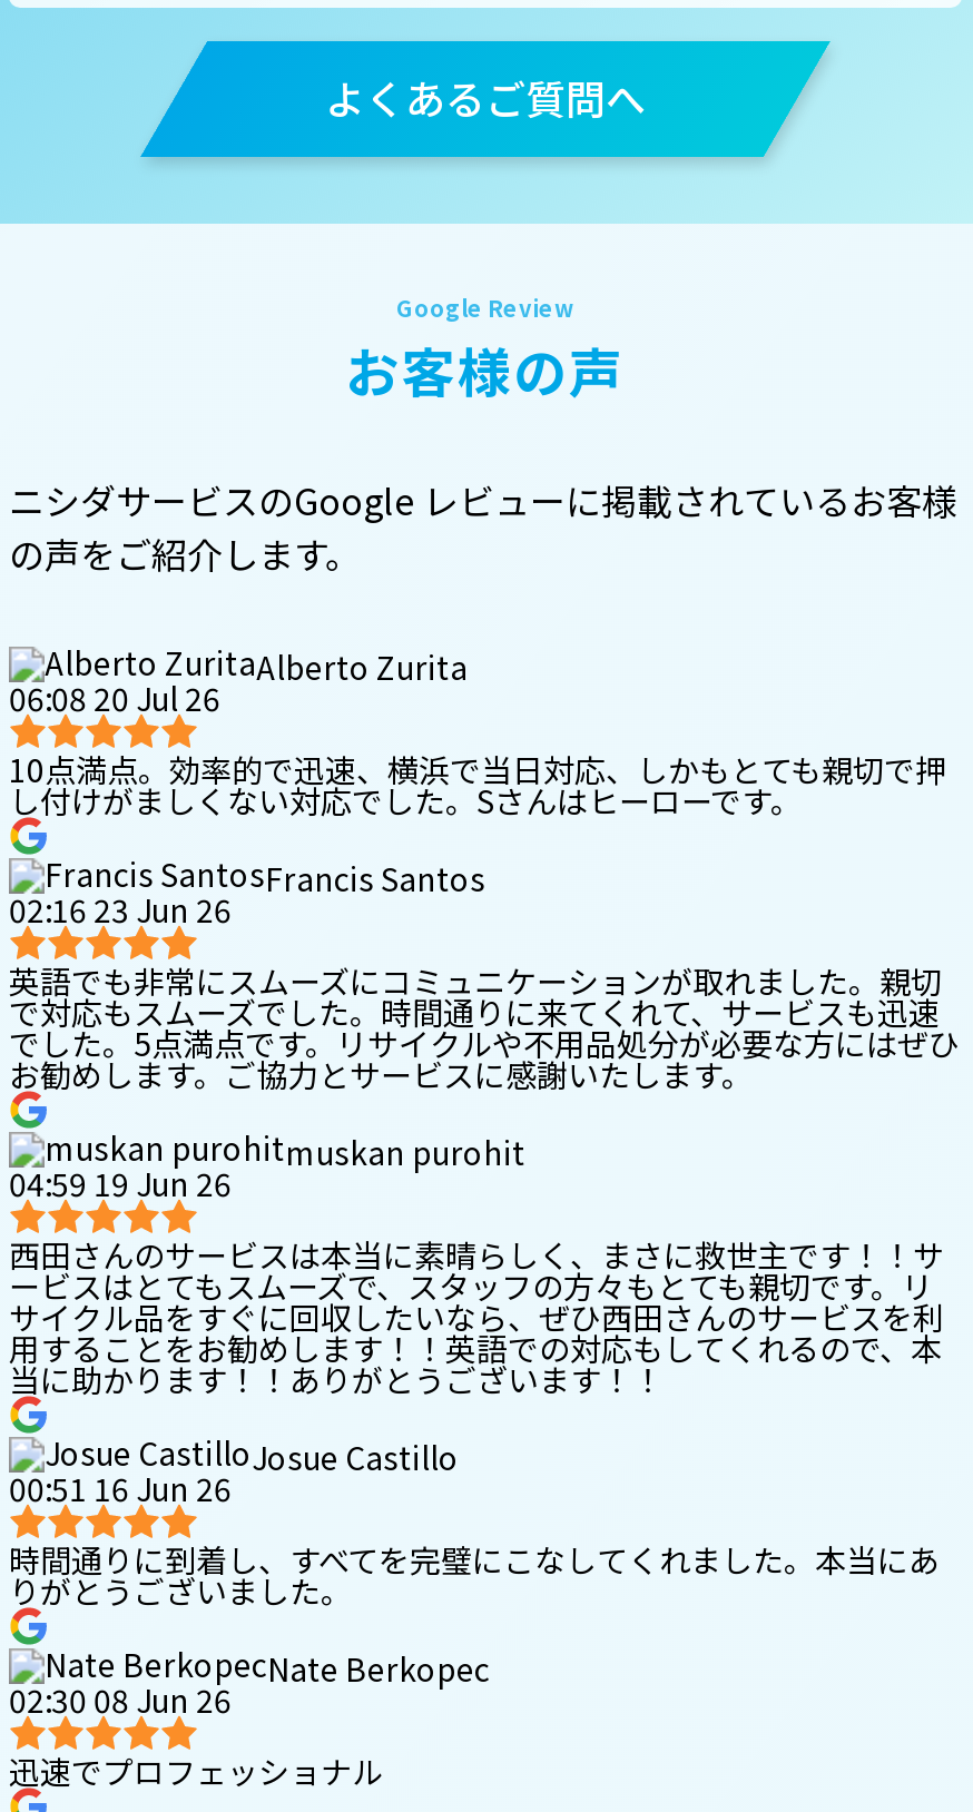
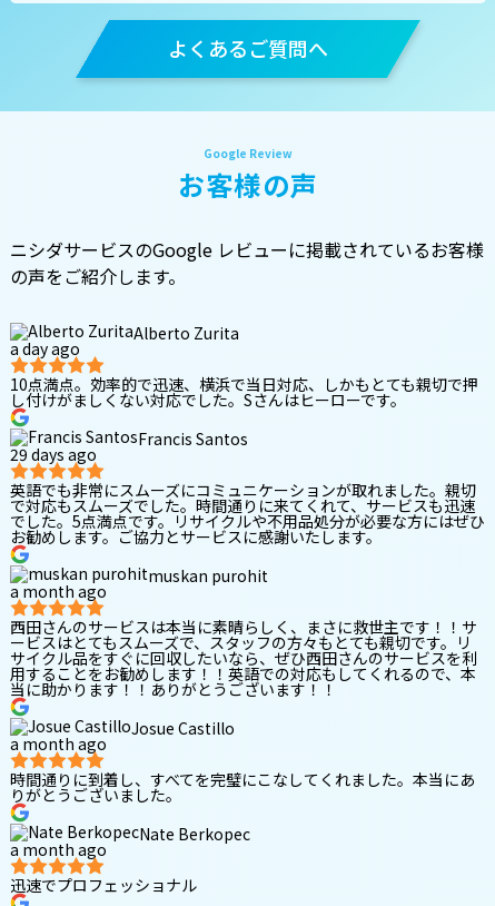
[9,674,220,719] 06:08 20 Jul 26 -> [10,337,80,360] a day ago
[9,886,232,930] 02:16 23 Jun 26 -> [10,443,97,465] 29 days ago
[9,1160,232,1204] 04:59 19 Jun 26 -> [10,580,107,602] a month ago
[9,1465,232,1509] 00:51 16 Jun 26 -> [10,732,107,755] a month ago
[9,1676,232,1721] 02:30 08 Jun 26 -> [10,838,107,860] a month ago

